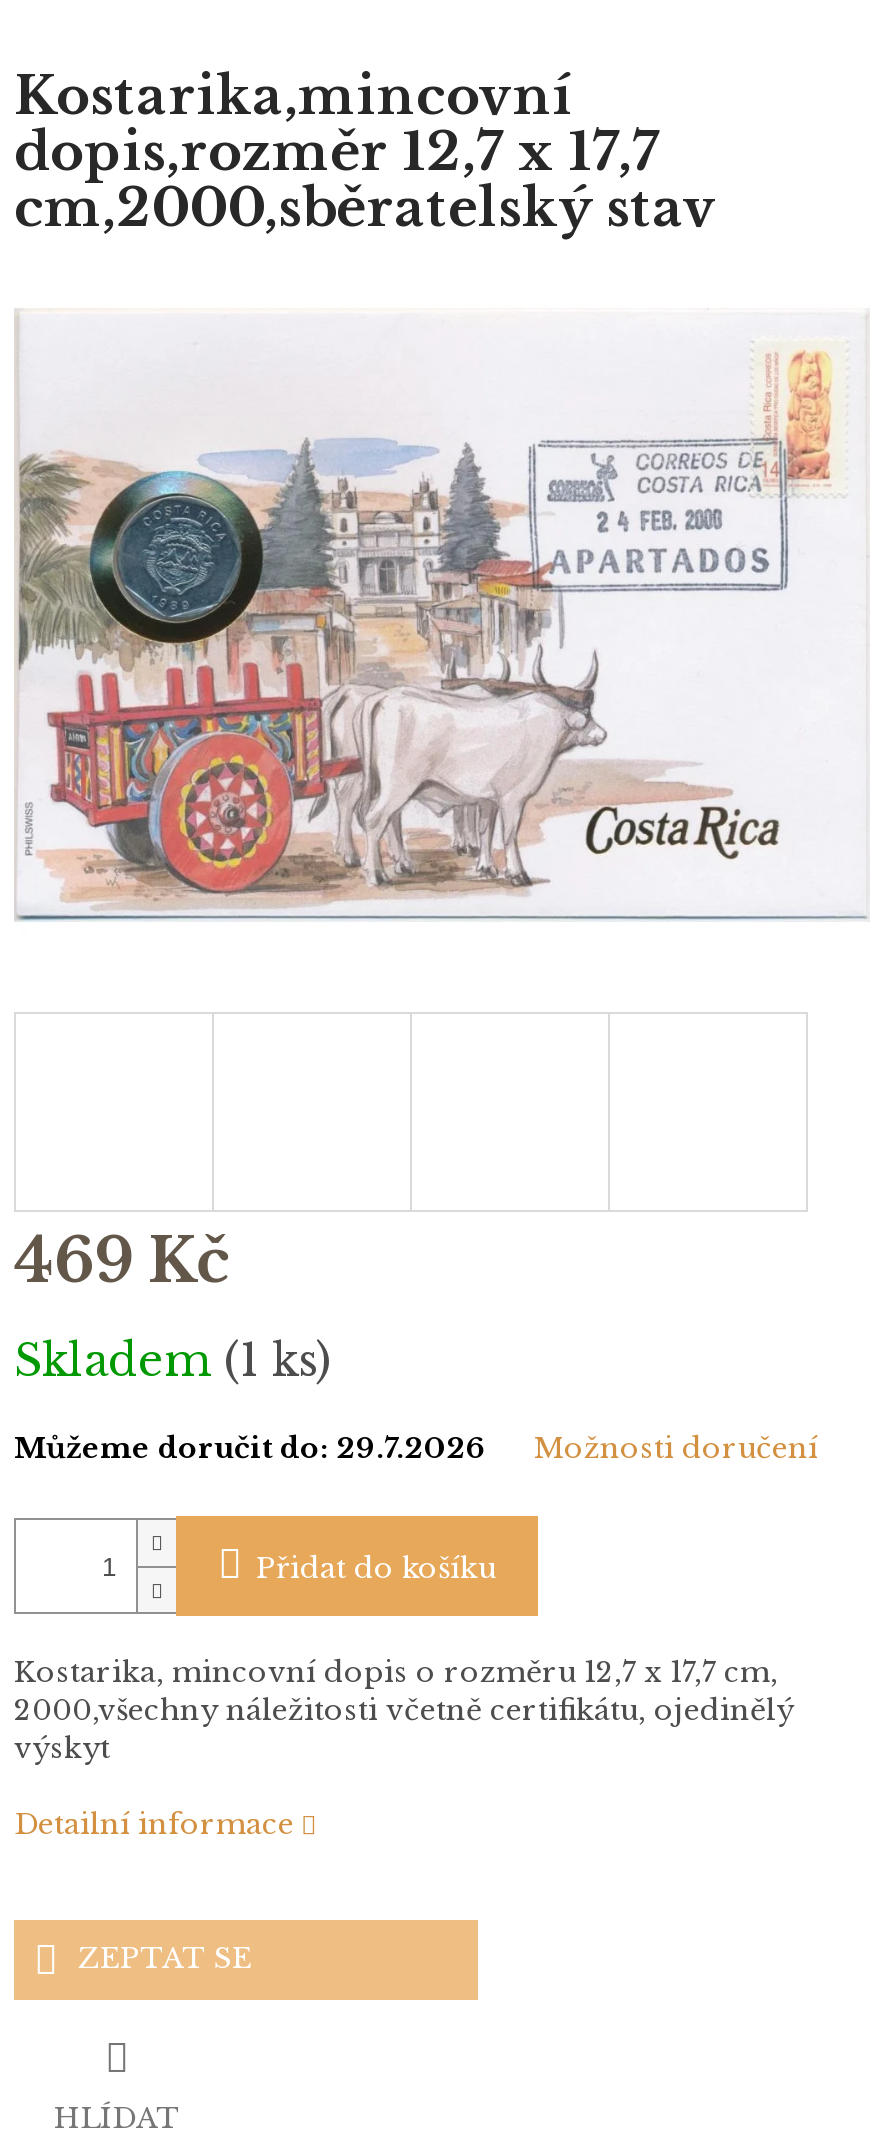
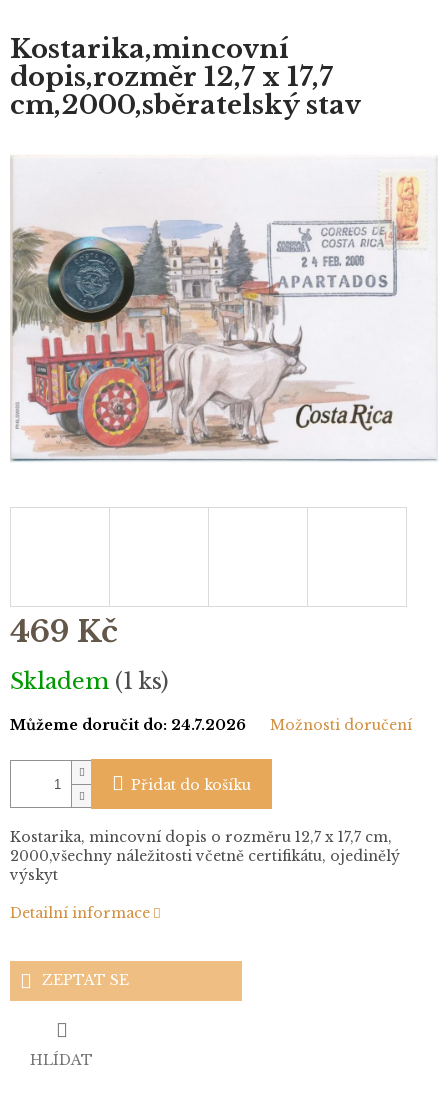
[14,1431,486,1467] Můžeme doručit do: 29.7.2026 -> [10,716,246,734] Můžeme doručit do: 24.7.2026

